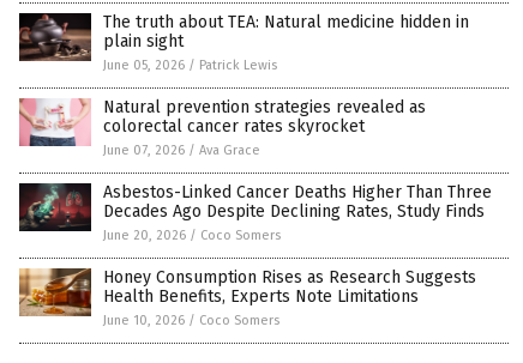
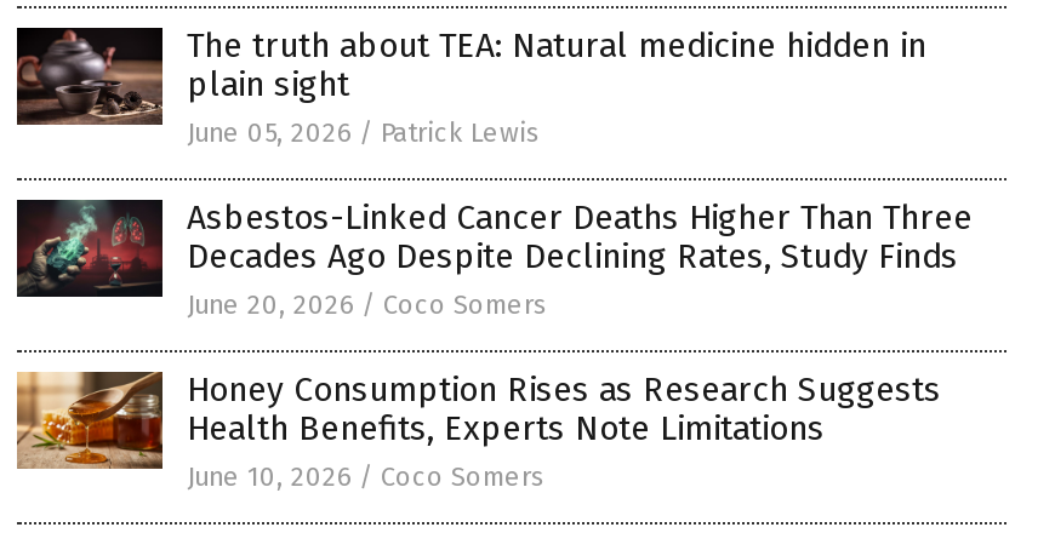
[18,97,426,158] [image] | Natural prevention strategies revealed as | colorectal cancer rates skyrocket | June 07, 2026 / Ava Grace -> none

